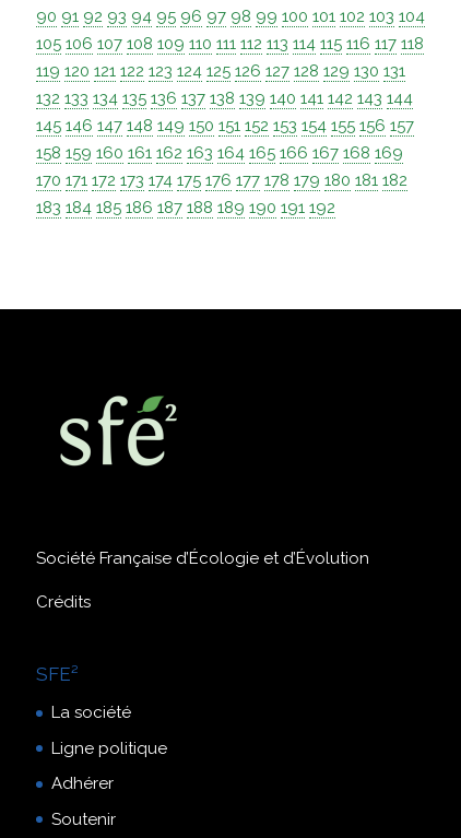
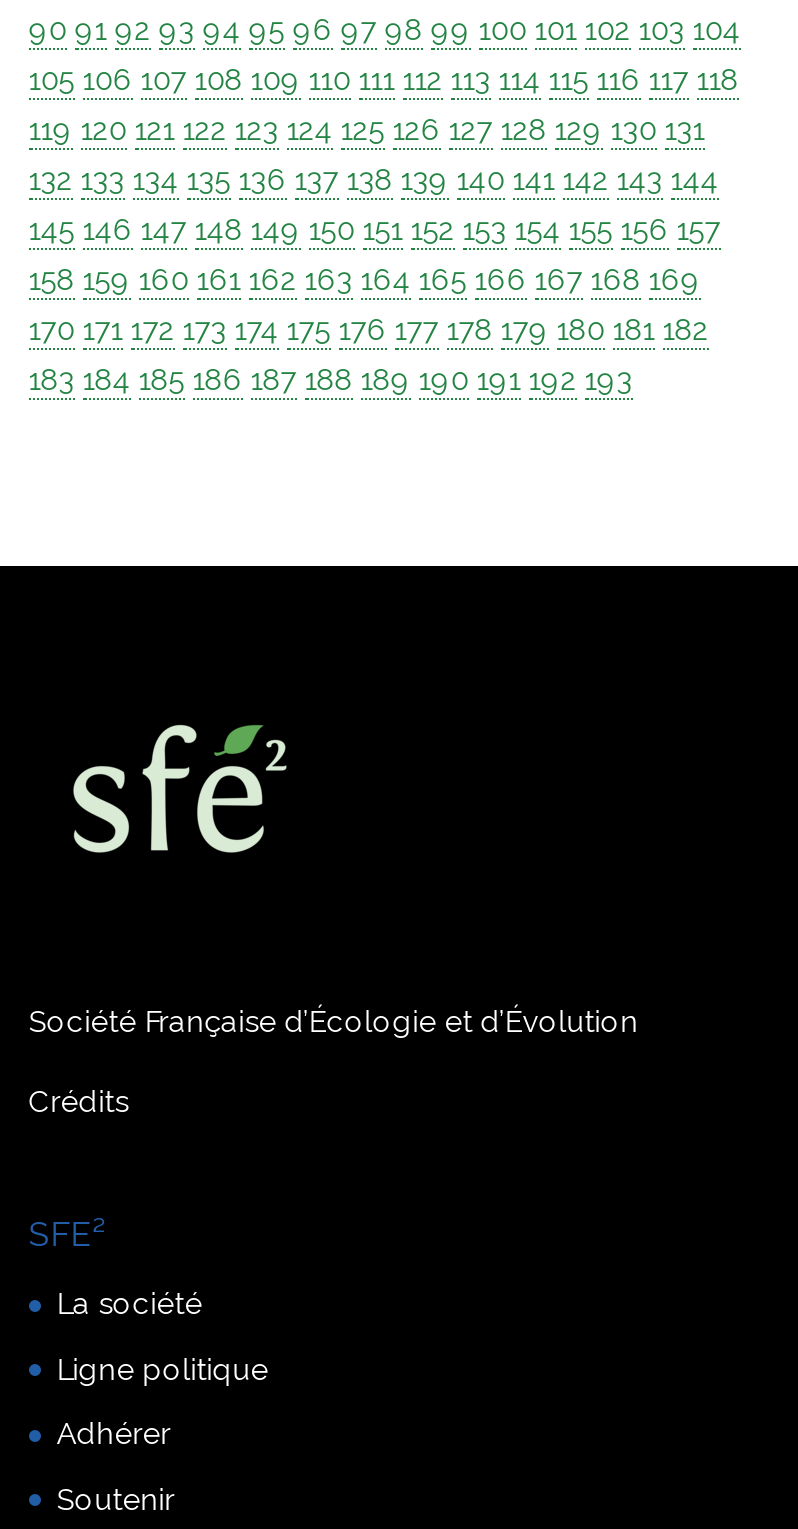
[36,198,335,217] 183 184 185 186 187 188 189 190 191 192 -> [29,362,633,398] 183 184 185 186 187 188 189 190 191 192 193

